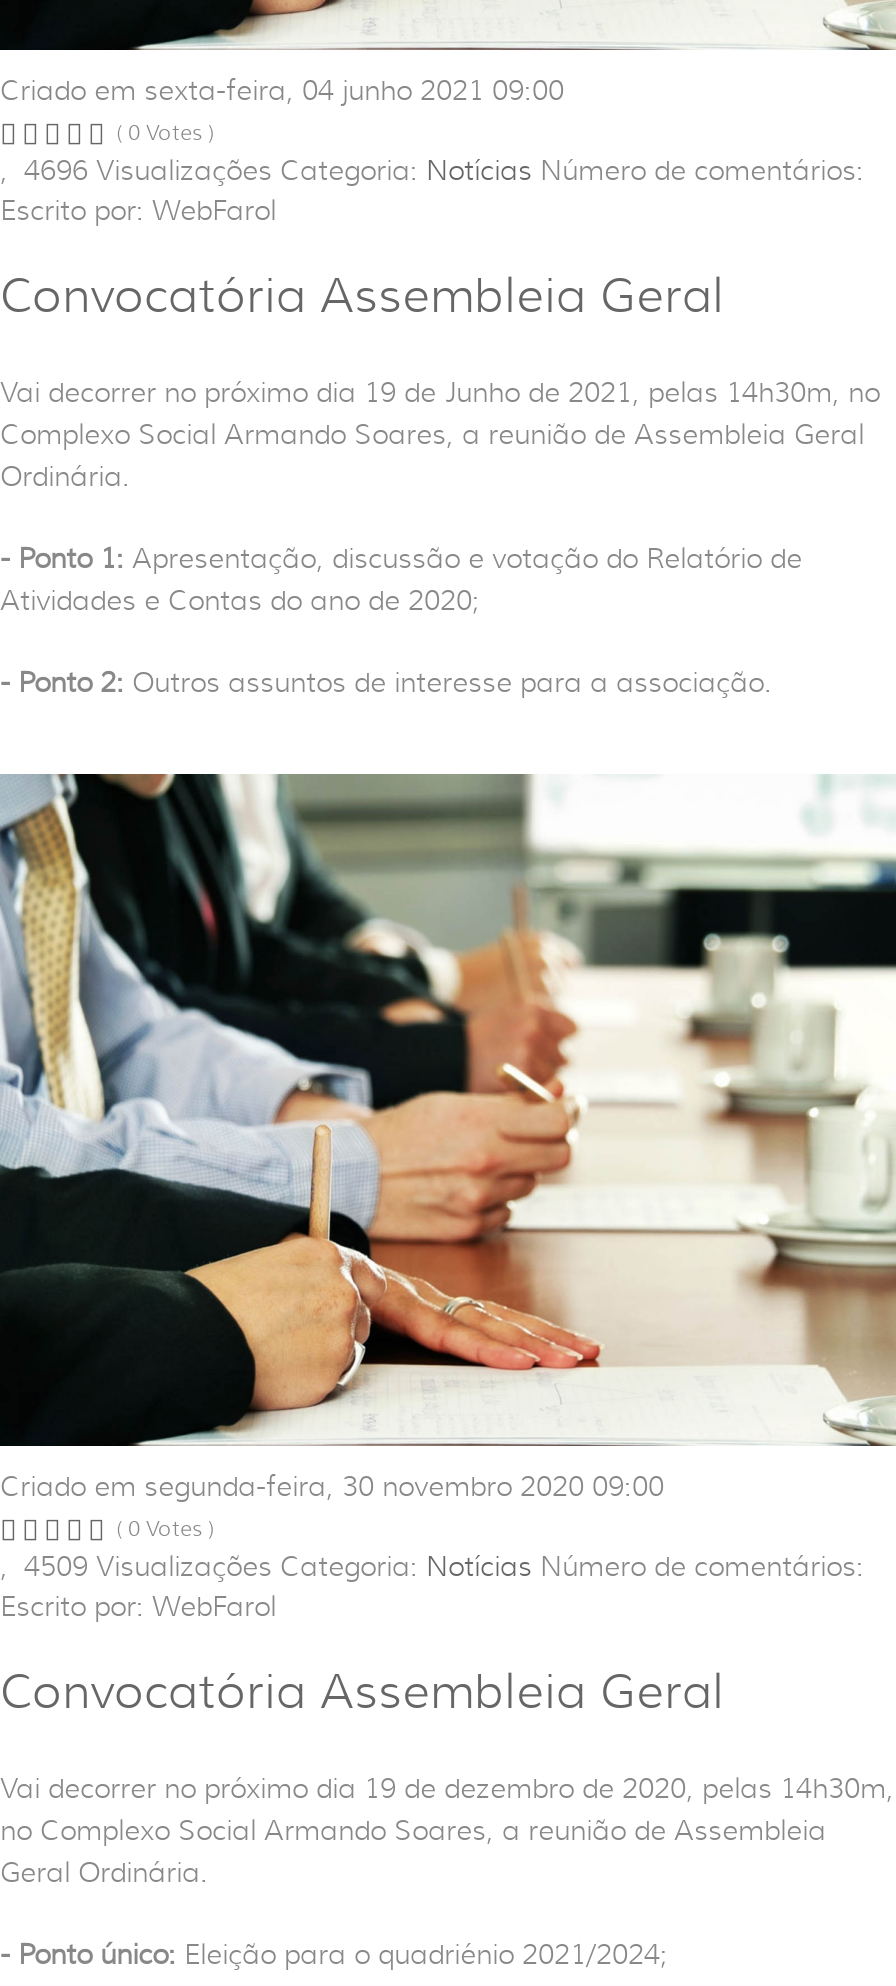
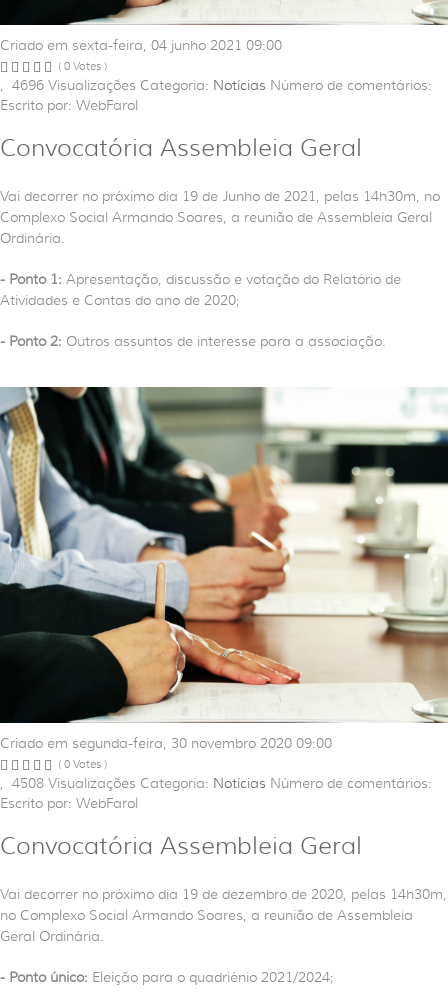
[0,1548,864,1584] , 4509 Visualizações Categoria: Notícias Número de comentários: -> [0,774,432,792] , 4508 Visualizações Categoria: Notícias Número de comentários:

